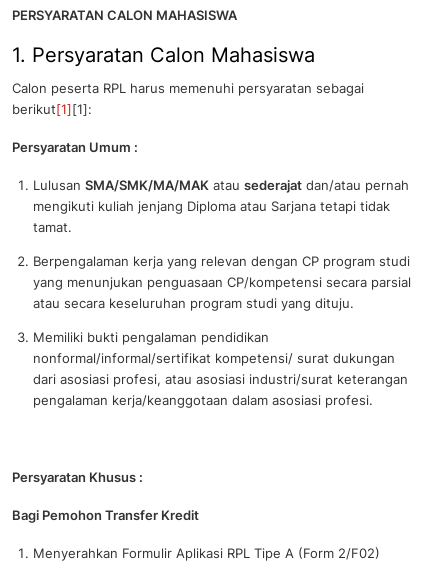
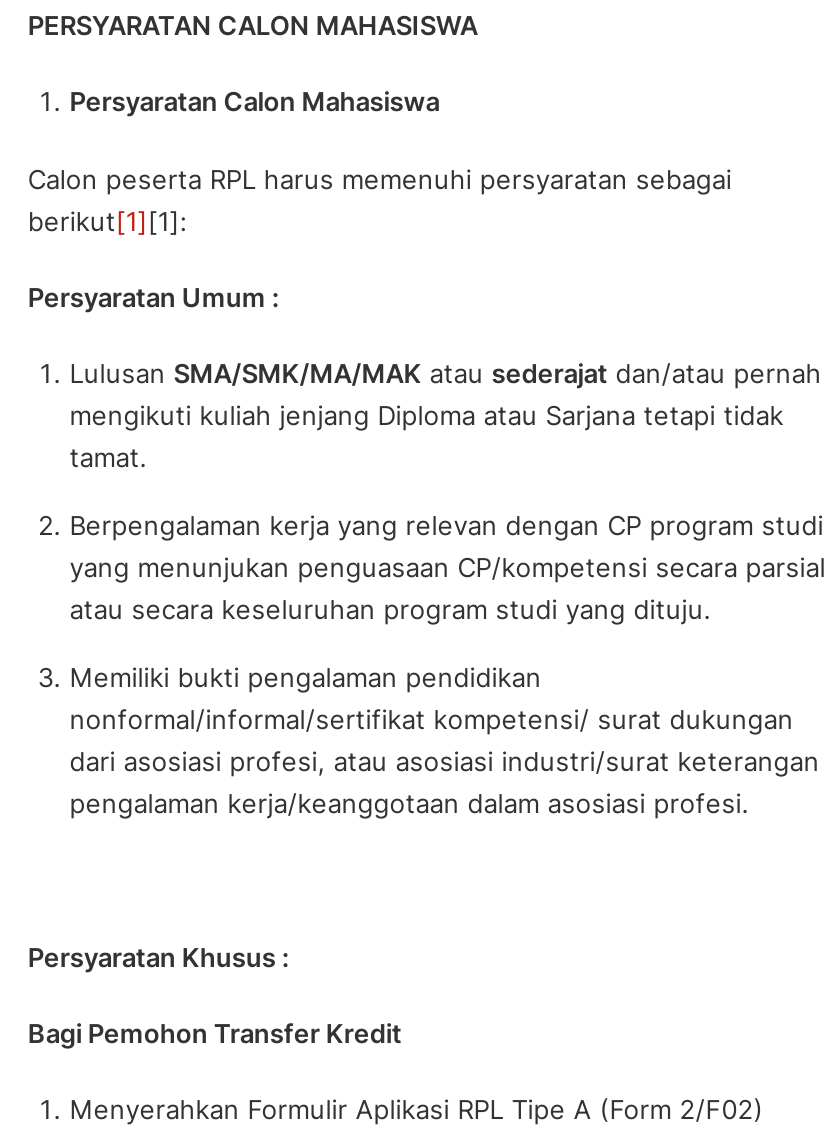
[12,43,315,67] 1. Persyaratan Calon Mahasiswa -> [69,85,439,117] Persyaratan Calon Mahasiswa

